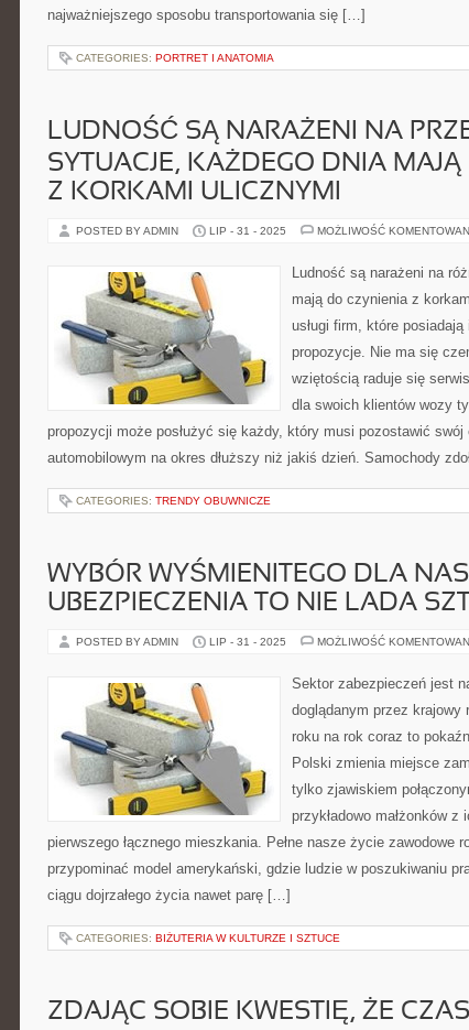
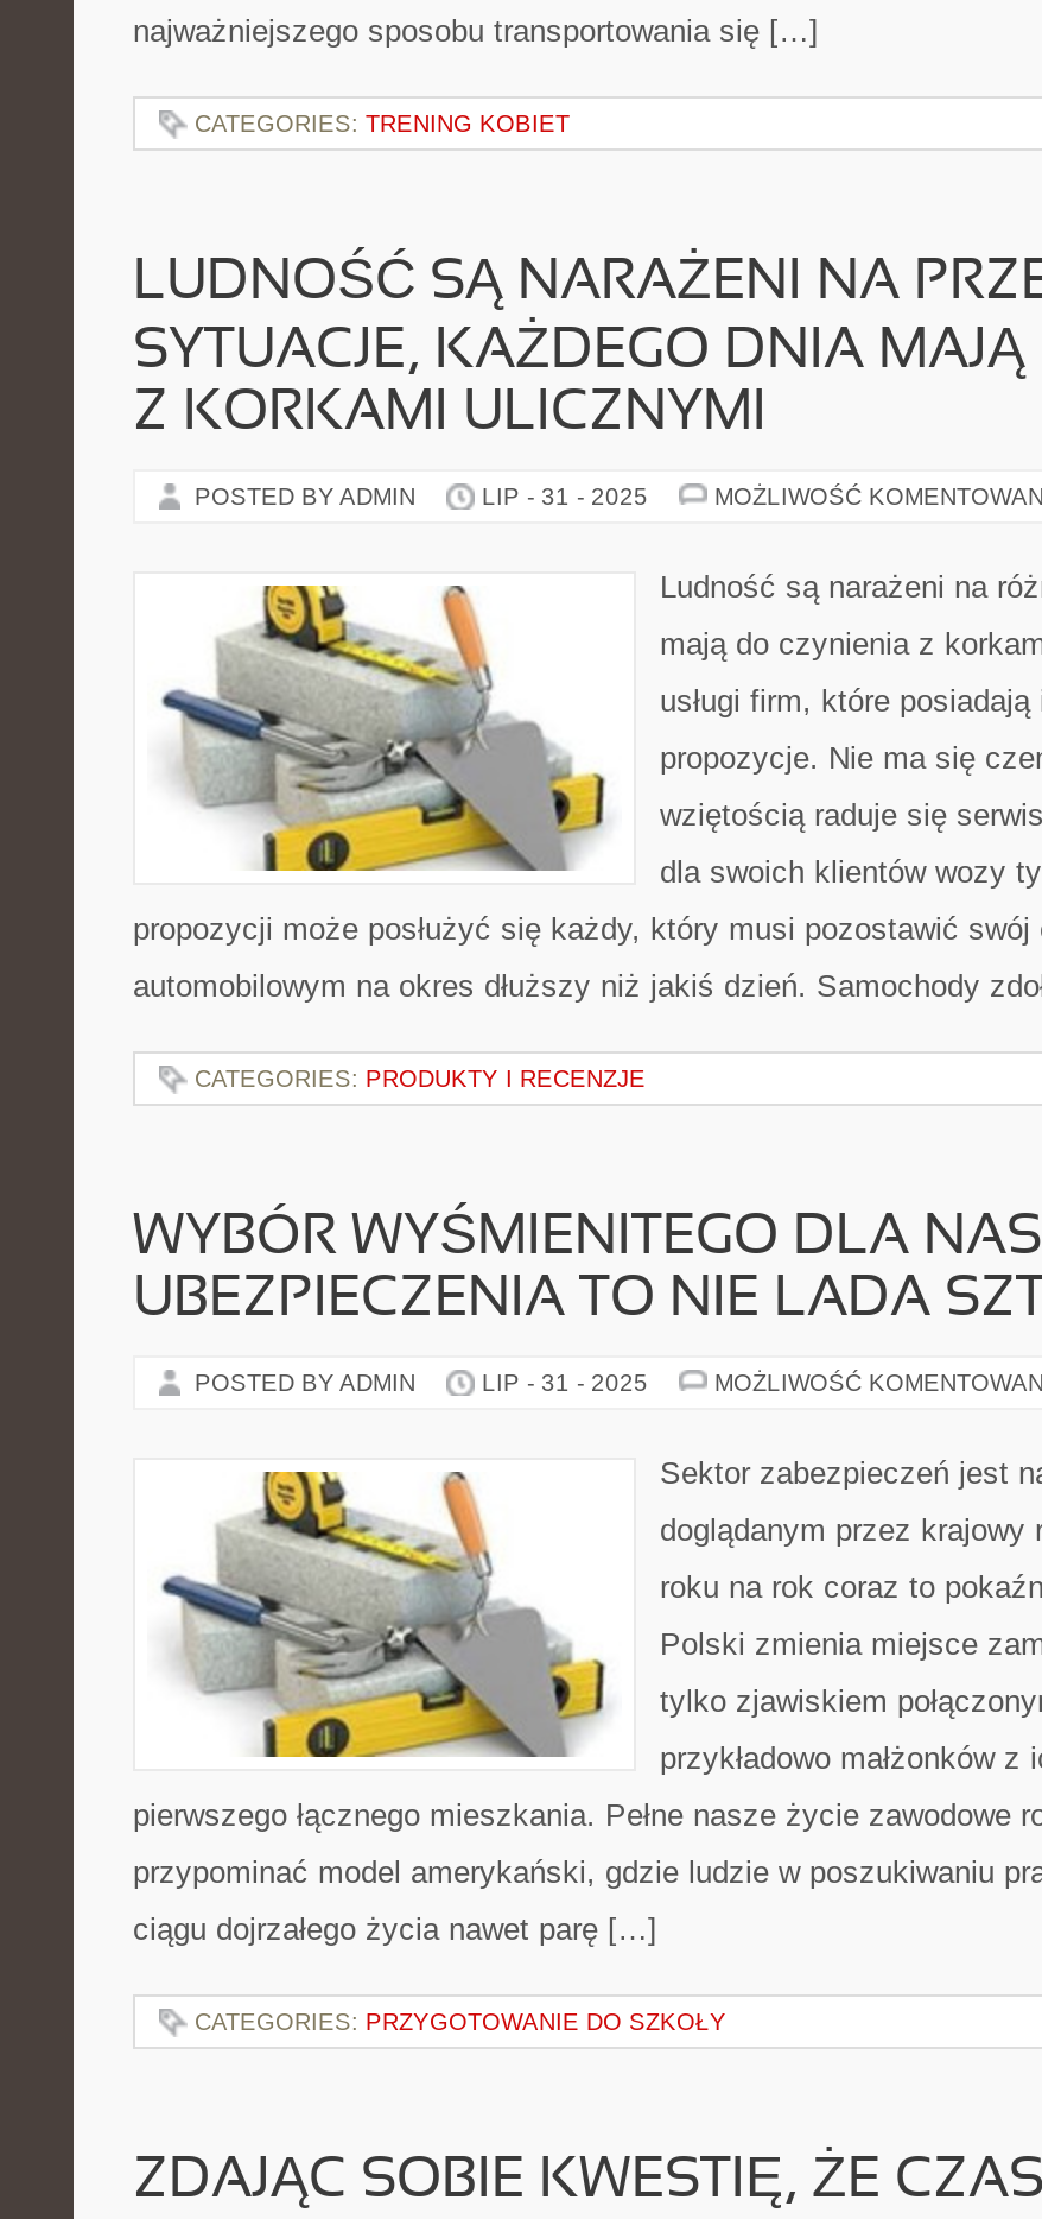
[76,52,274,64] CATEGORIES: PORTRET I ANATOMIA -> [195,110,570,137] CATEGORIES: TRENING KOBIET
[76,495,271,507] CATEGORIES: TRENDY OBUWNICZE -> [195,1066,646,1092] CATEGORIES: PRODUKTY I RECENZJE
[76,932,340,944] CATEGORIES: BIŻUTERIA W KULTURZE I SZTUCE -> [195,2009,726,2035] CATEGORIES: PRZYGOTOWANIE DO SZKOŁY

